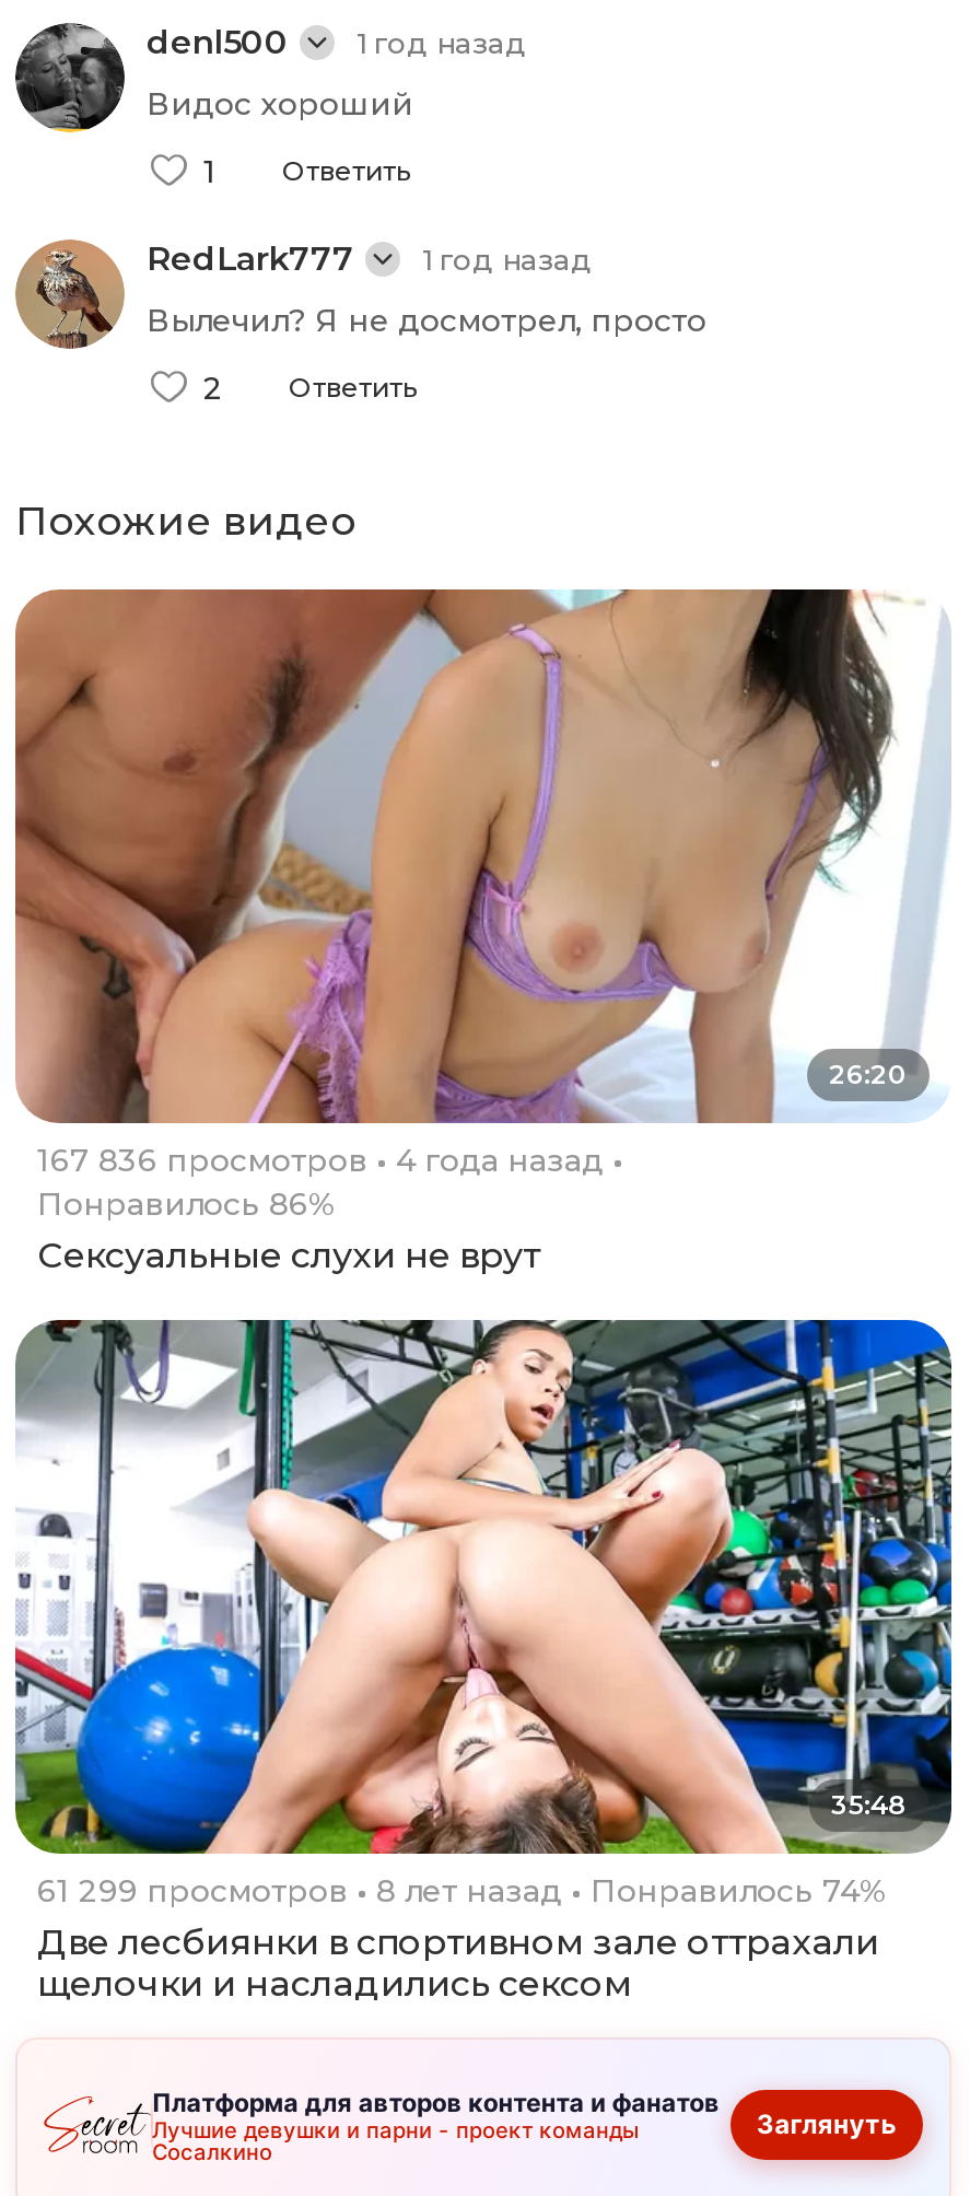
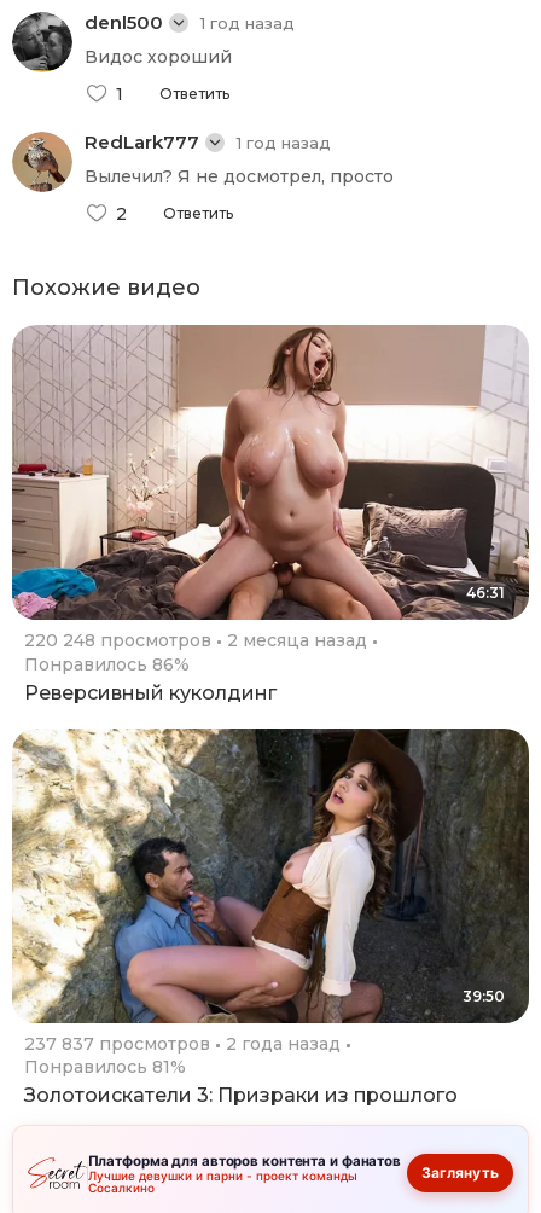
[15,587,951,1125] [image] | 26:20 -> [11,324,530,621] [image] | 46:31
[37,1141,367,1181] 167 836 просмотров -> [24,630,211,652] 220 248 просмотров
[396,1141,604,1181] 4 года назад -> [227,630,367,652] 2 месяца назад
[37,1234,540,1275] Сексуальные слухи не врут -> [24,681,277,704] Реверсивный куколдинг
[13,1316,954,1854] [image] | 35:48 -> [11,727,530,1023] [image] | 39:50
[37,1871,888,2004] 61 299 просмотров | 8 лет назад | Понравилось 74% | Две лесбиянки в спортивном зале оттрахали | щелочки и насладились сексом -> [24,1033,458,1107] 237 837 просмотров | 2 года назад | Понравилось 81% | Золотоискатели 3: Призраки из прошлого

